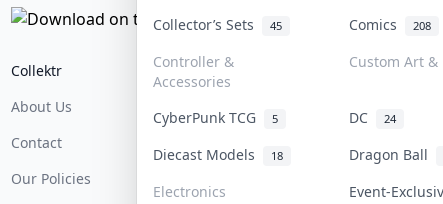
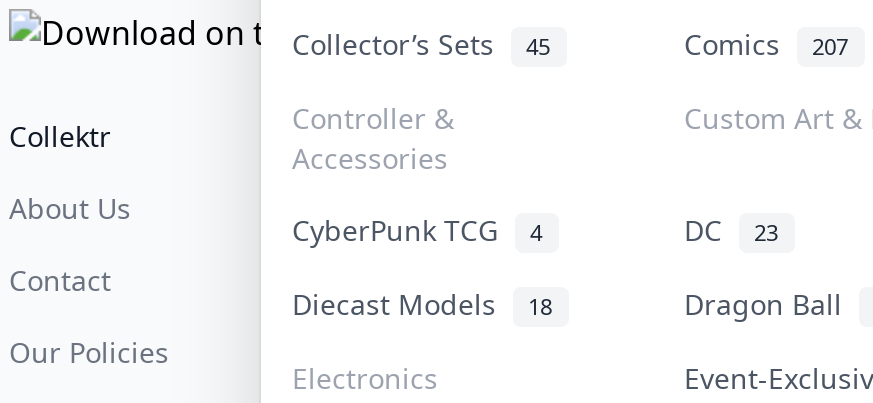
[348,14,430,33] Comics 208 -> [684,24,848,62] Comics 207
[152,107,277,126] CyberPunk TCG 5 -> [292,210,542,248] CyberPunk TCG 4
[348,107,395,126] DC 24 -> [684,210,778,248] DC 23

